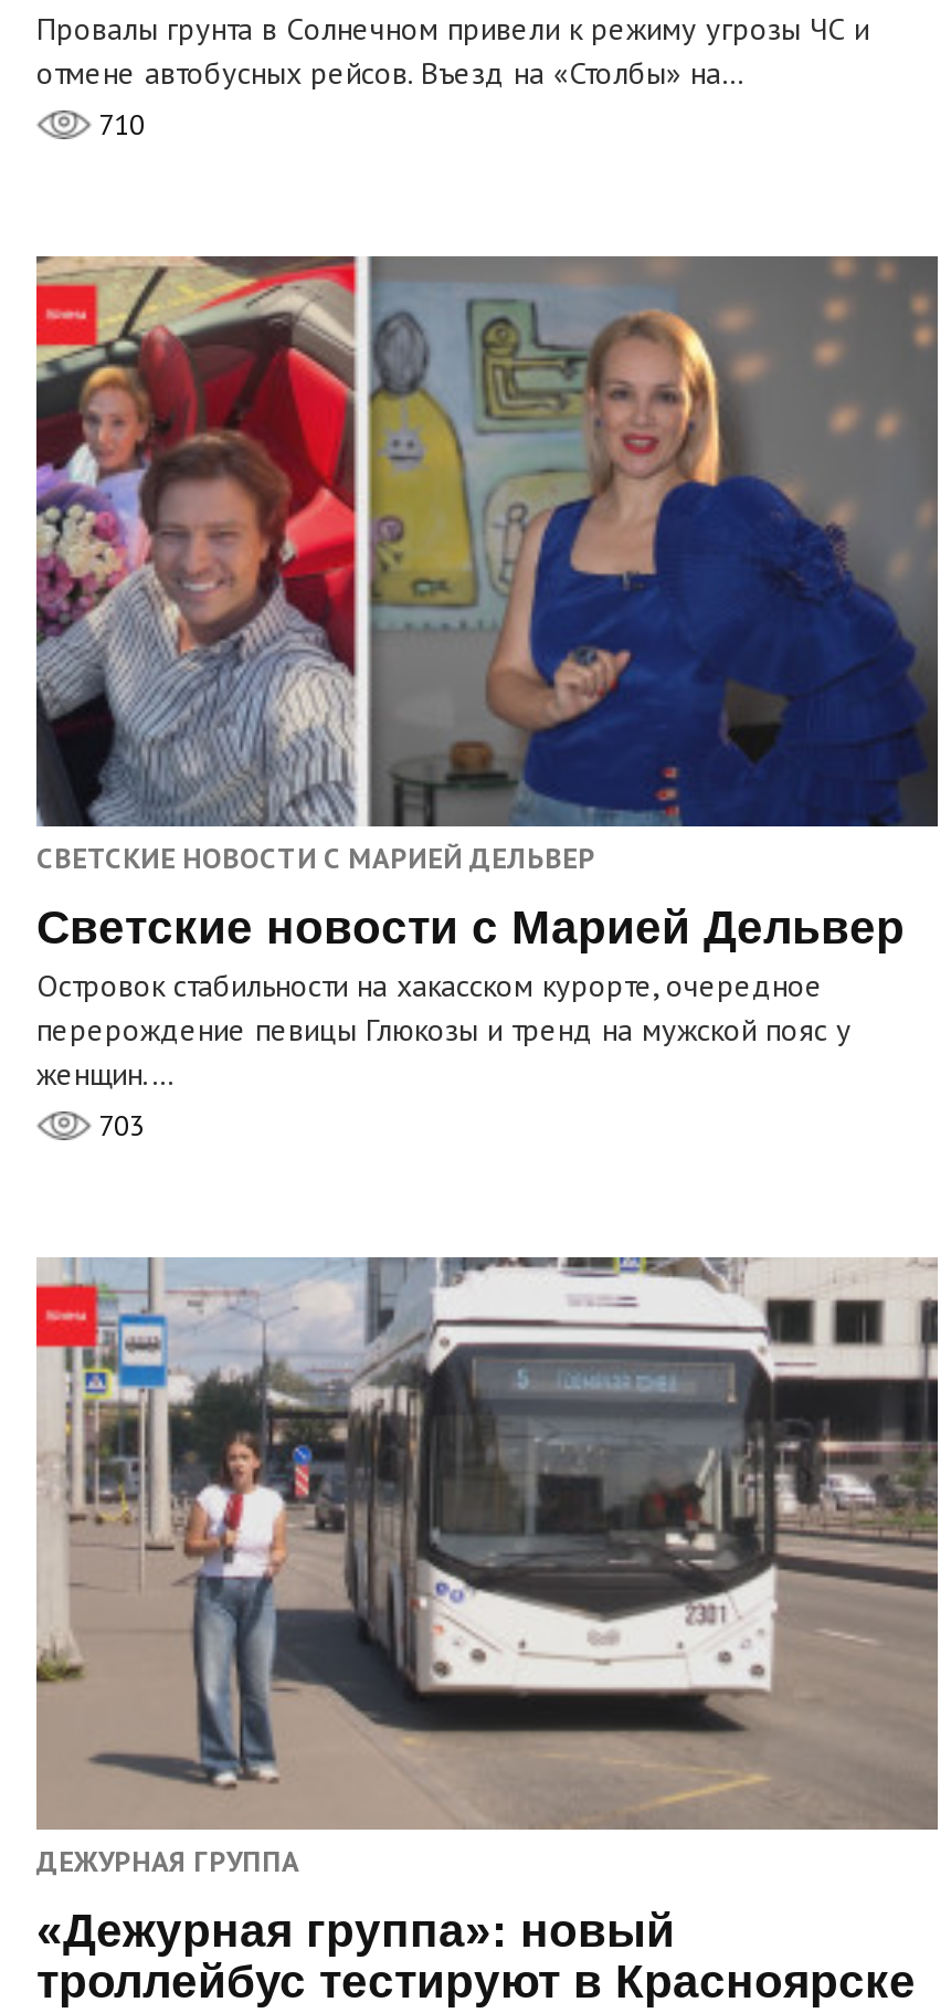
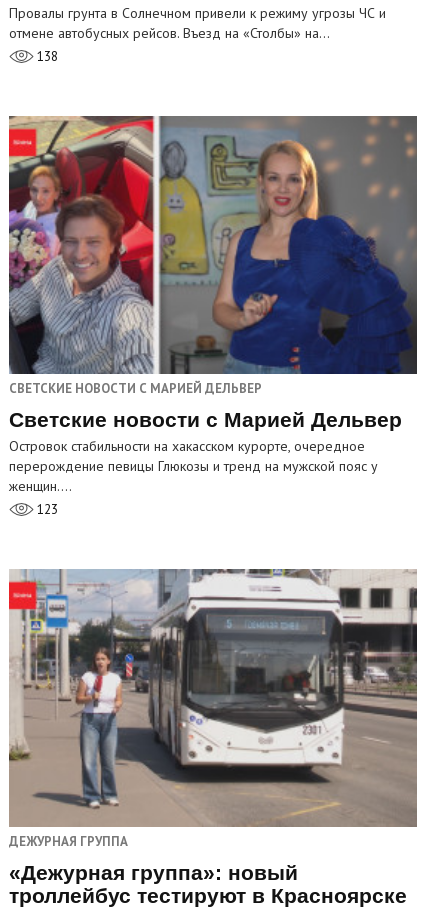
[92,106,145,144] 710 -> [34,48,58,65] 138
[92,1108,145,1145] 703 -> [34,501,58,518] 123

